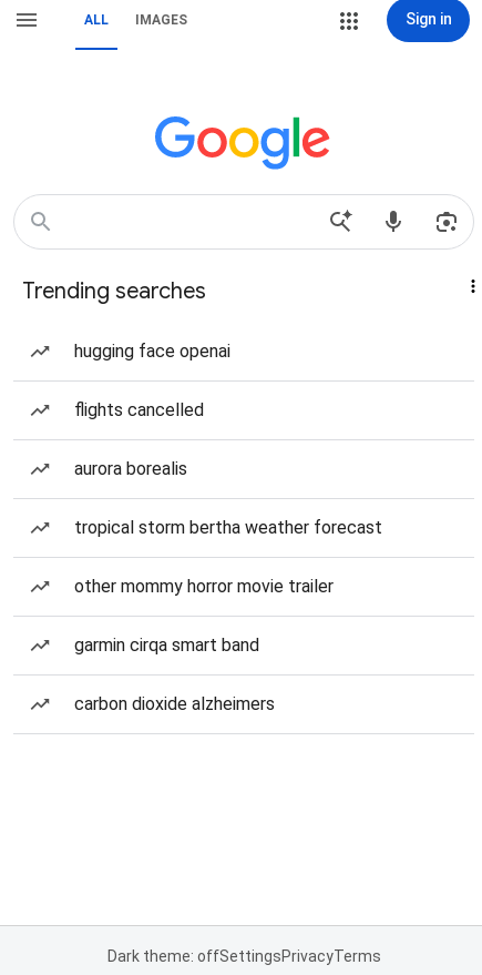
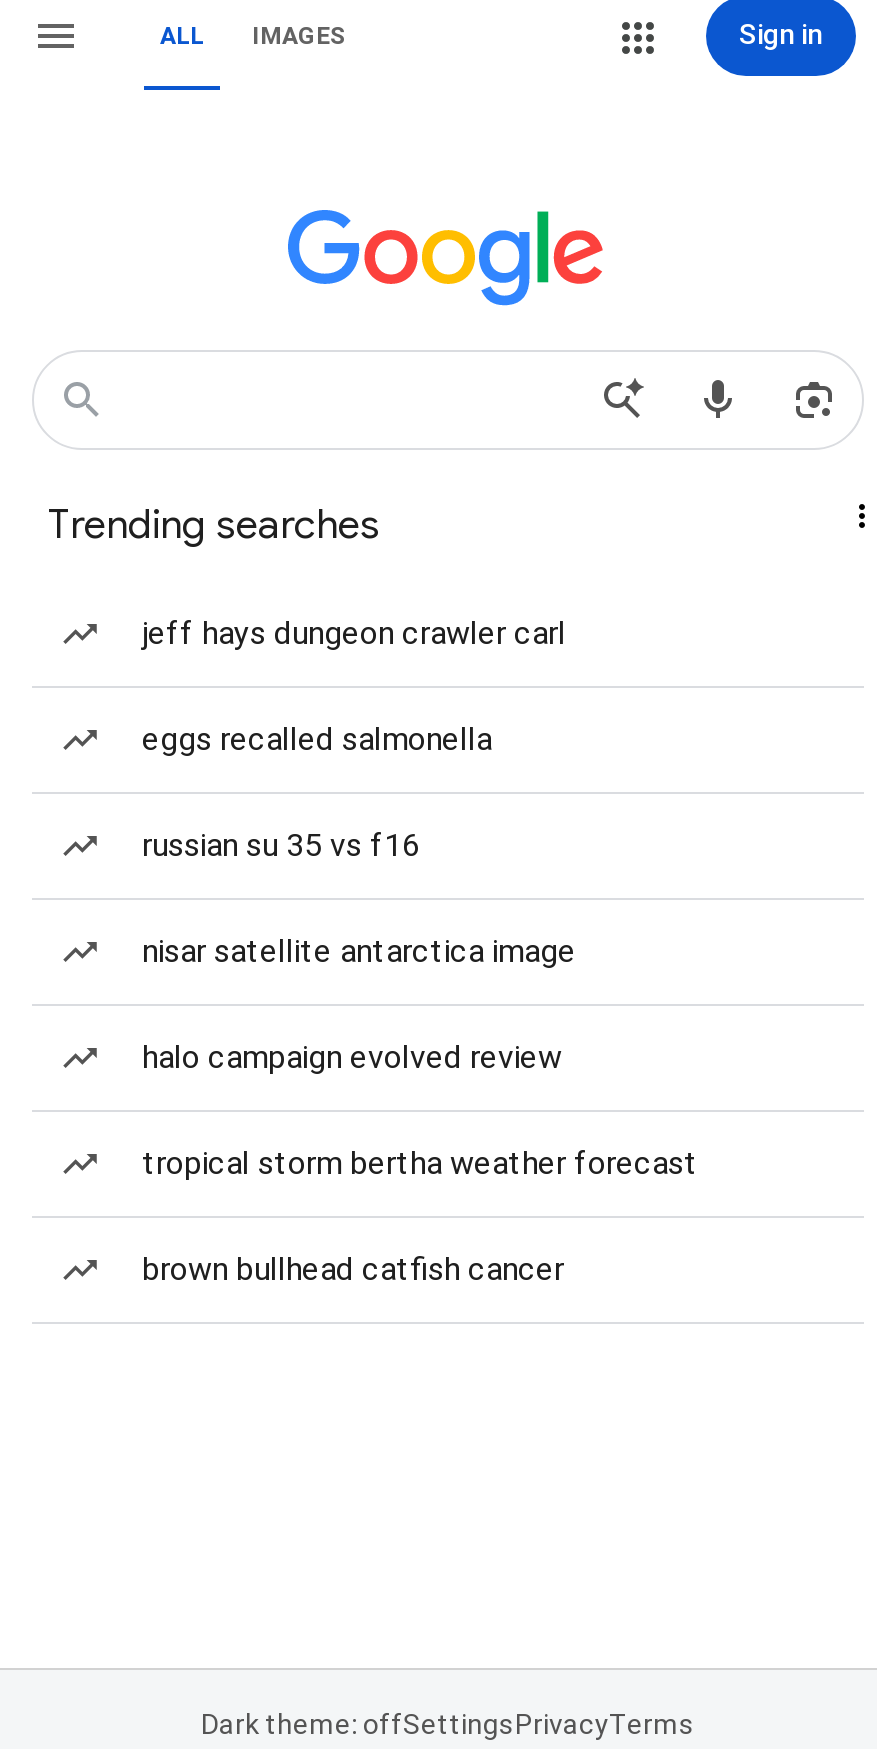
[74,341,230,479] hugging face openai | flights cancelled | aurora borealis -> [142,614,576,1076] jeff hays dungeon crawler carl | eggs recalled salmonella | russian su 35 vs f16 | nisar satellite antarctica image | halo campaign evolved review
moved [74,517,382,538] -> [142,1144,698,1182]: tropical storm bertha weather forecast
[74,576,334,714] other mommy horror movie trailer | garmin cirqa smart band | carbon dioxide alzheimers -> [142,1250,564,1288] brown bullhead catfish cancer

